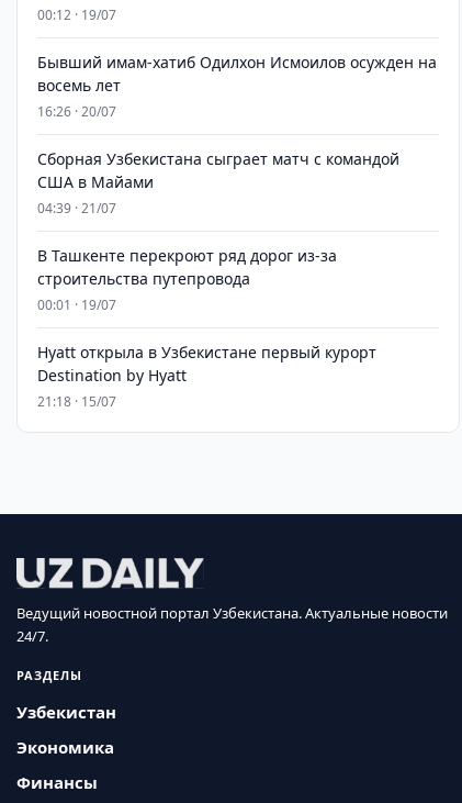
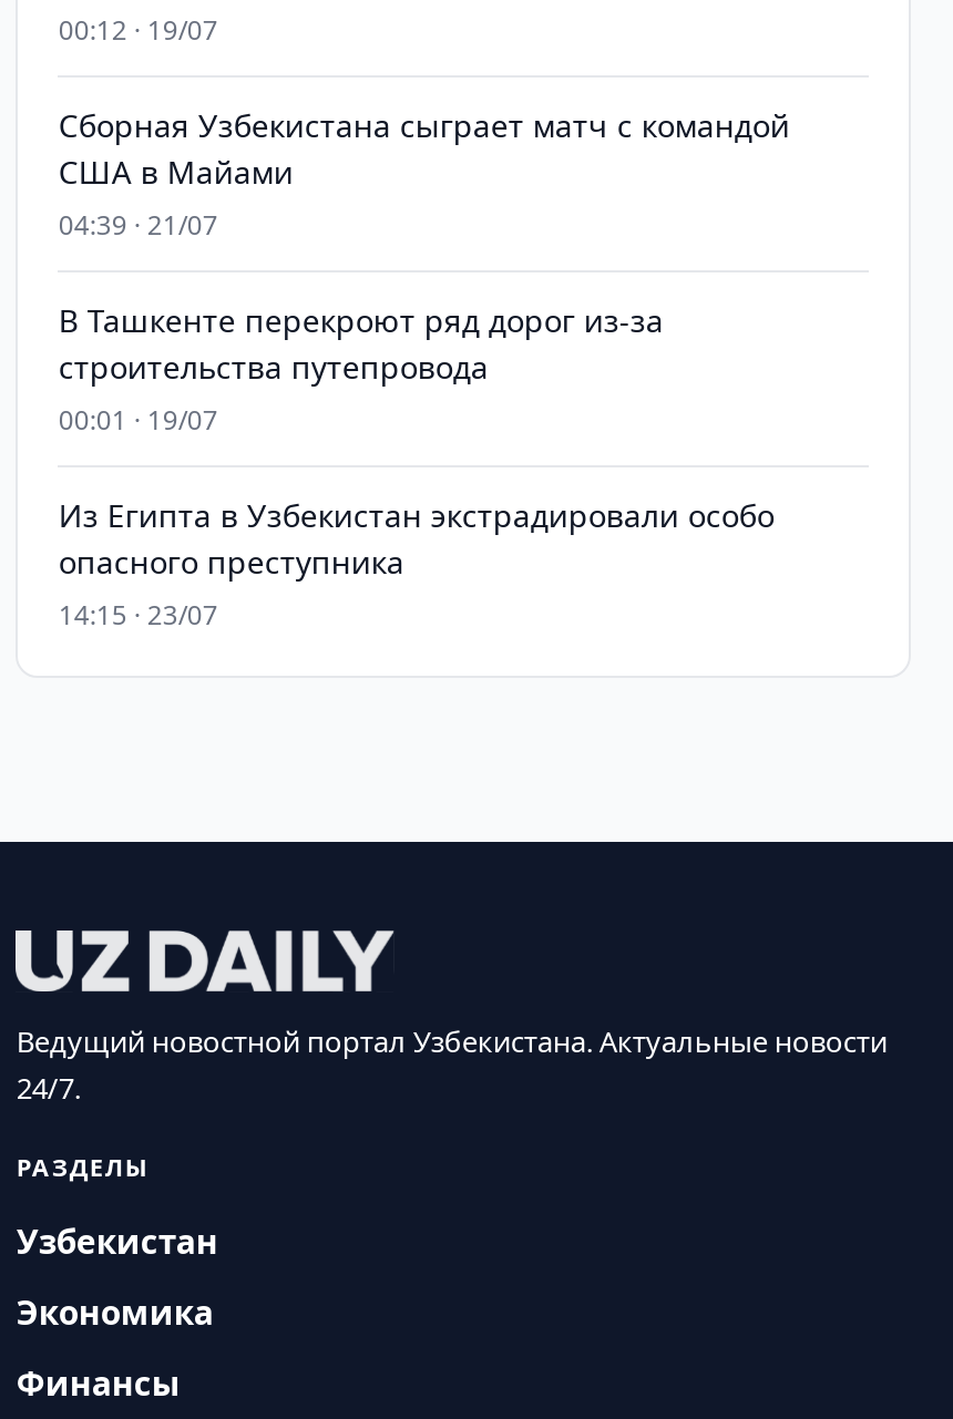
[38,52,437,121] Бывший имам-хатиб Одилхон Исмоилов осужден на | восемь лет | 16:26 · 20/07 -> none
[38,342,377,411] Hyatt открыла в Узбекистане первый курорт | Destination by Hyatt | 21:18 · 15/07 -> [59,494,774,634] Из Египта в Узбекистан экстрадировали особо | опасного преступника | 14:15 · 23/07

